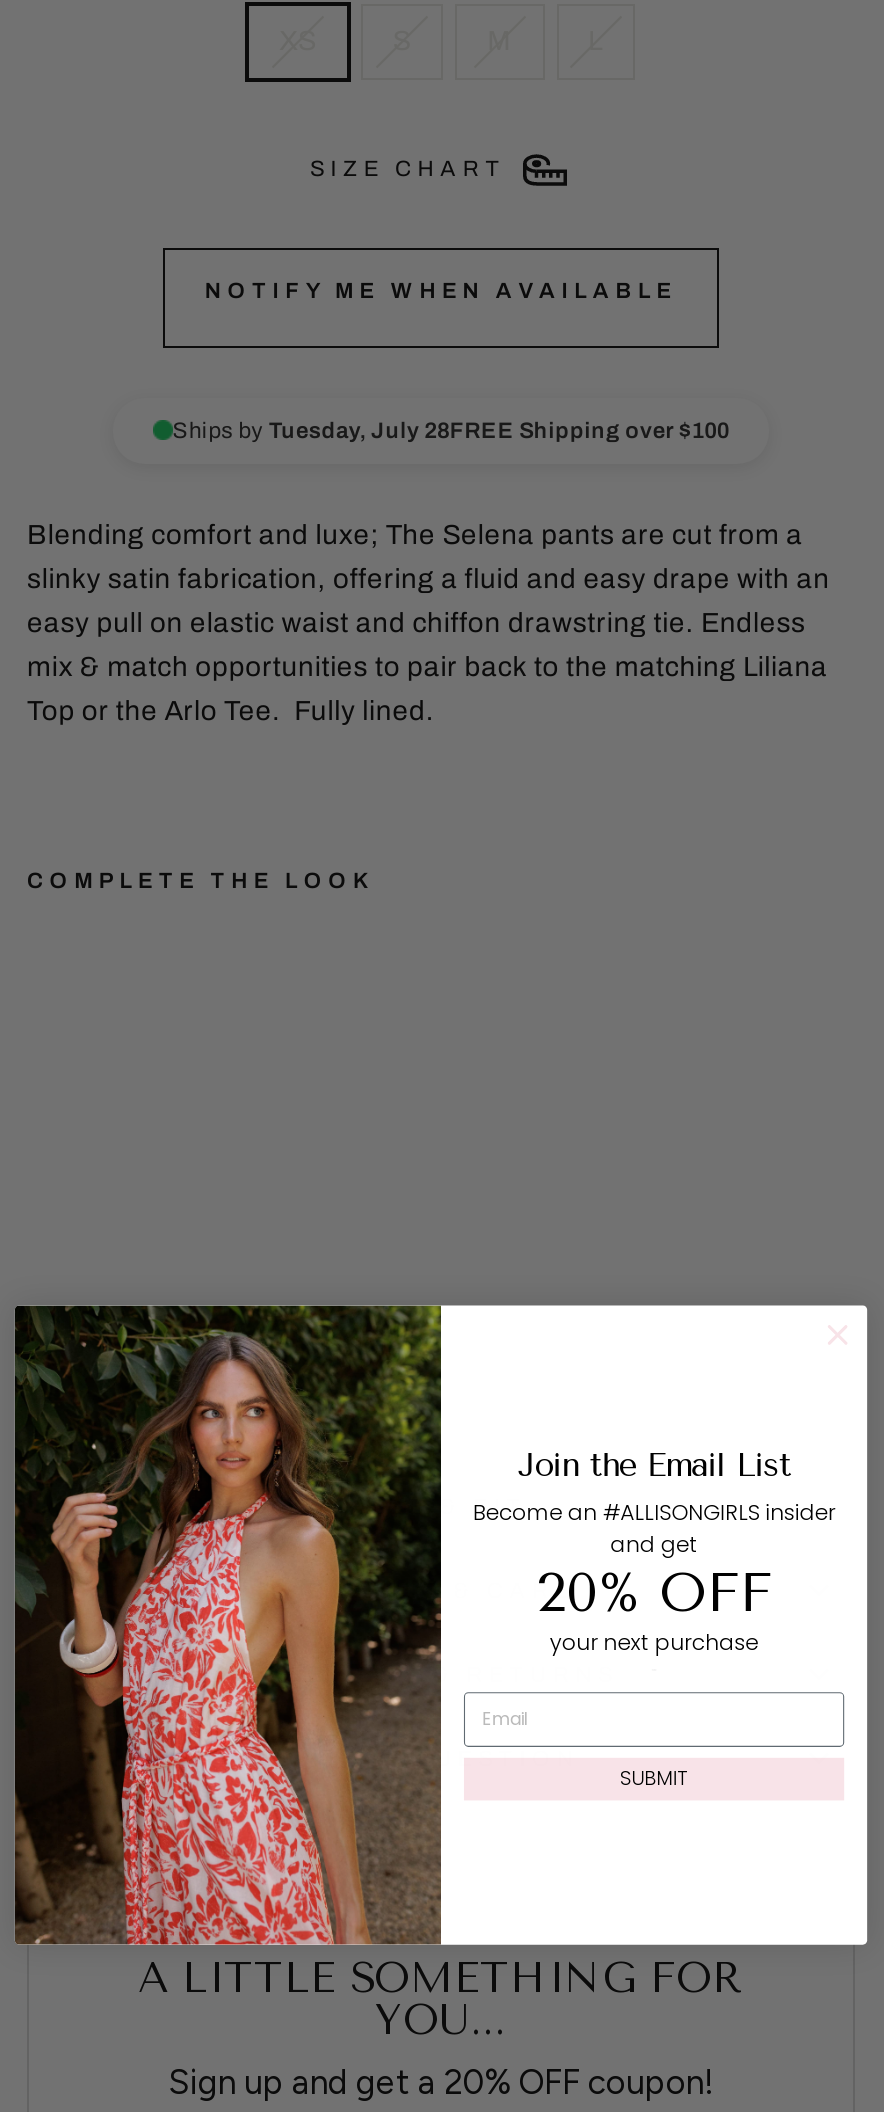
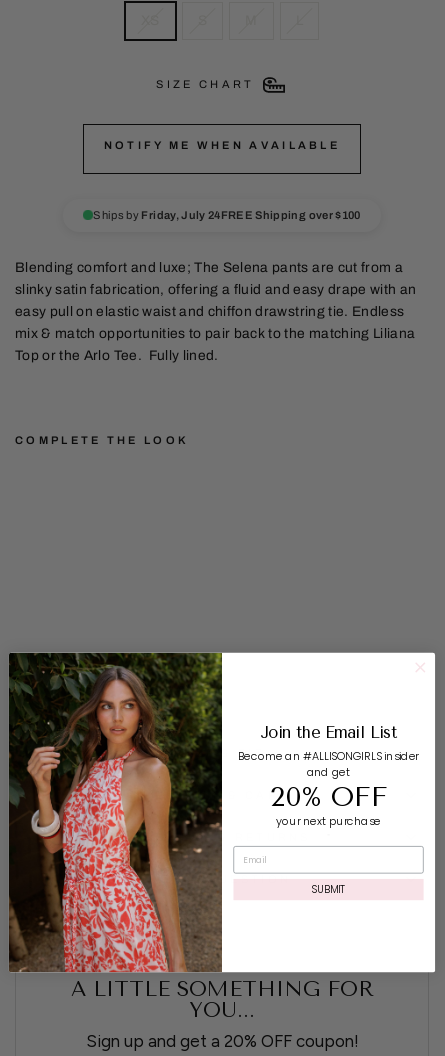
[172,418,730,442] Ships by Tuesday, July 28FREE Shipping over $100 -> [93,209,361,221] Ships by Friday, July 24FREE Shipping over $100

